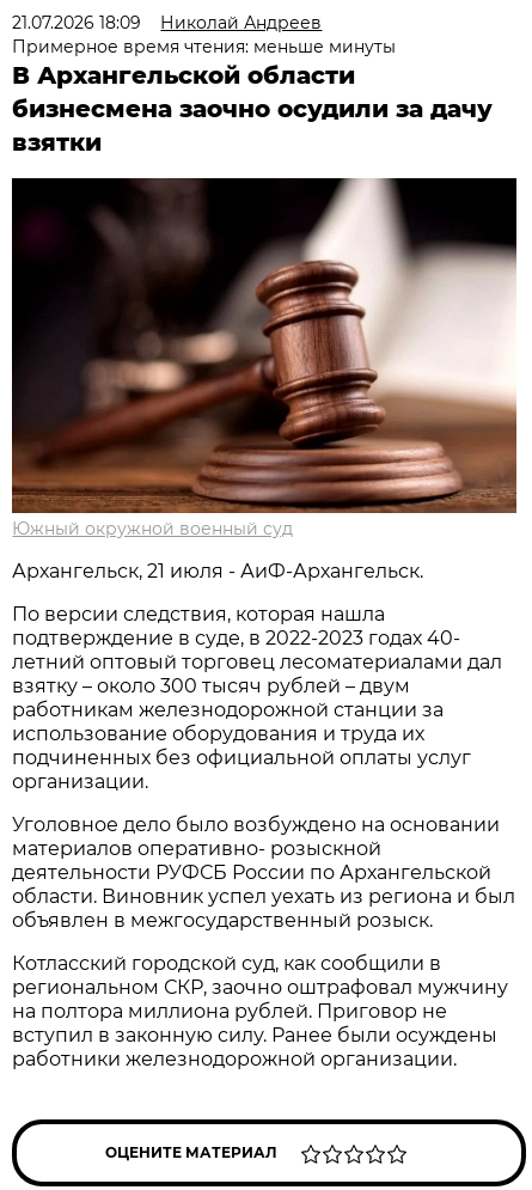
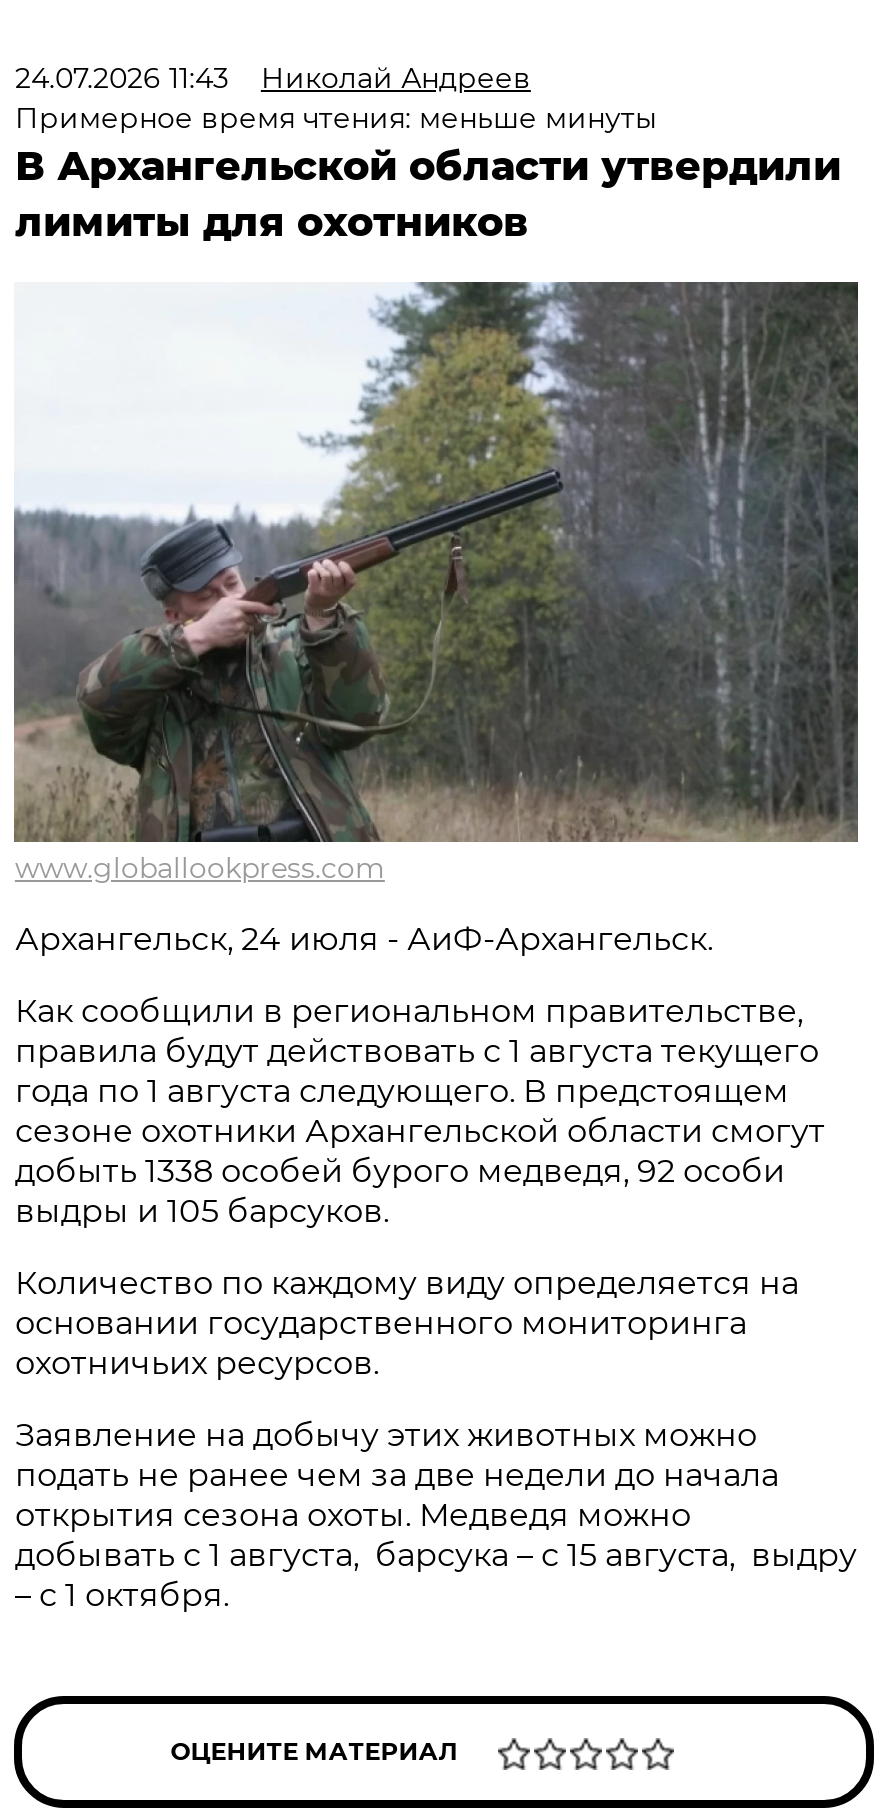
[12,12,322,34] 21.07.2026 18:09 Николай Андреев -> [15,60,531,96] 24.07.2026 11:43 Николай Андреев
[12,61,493,157] В Архангельской области | бизнесмена заочно осудили за дачу | взятки -> [15,142,841,246] В Архангельской области утвердили | лимиты для охотников
[11,228,518,540] [image] | Южный окружной военный суд -> [12,280,860,886] [image] | www.globallookpress.com
[12,560,424,583] Архангельск, 21 июля - АиФ-Архангельск. -> [15,920,713,958] Архангельск, 24 июля - АиФ-Архангельск.
[12,603,503,793] По версии следствия, которая нашла | подтверждение в суде, в 2022-2023 годах 40- | летний оптовый торговец лесоматериалами дал | взятку – около 300 тысяч рублей – двум | работникам железнодорожной станции за | использование оборудования и труда их | подчиненных без официальной оплаты услуг | организации. -> [15,992,825,1230] Как сообщили в региональном правительстве, | правила будут действовать с 1 августа текущего | года по 1 августа следующего. В предстоящем | сезоне охотники Архангельской области смогут | добыть 1338 особей бурого медведя, 92 особи | выдры и 105 барсуков.
[12,814,516,932] Уголовное дело было возбуждено на основании | материалов оперативно- розыскной | деятельности РУФСБ России по Архангельской | области. Виновник успел уехать из региона и был | объявлен в межгосударственный розыск. -> [15,1264,799,1382] Количество по каждому виду определяется на | основании государственного мониторинга | охотничьих ресурсов.
[12,952,509,1071] Котласский городской суд, как сообщили в | региональном СКР, заочно оштрафовал мужчину | на полтора миллиона рублей. Приговор не | вступил в законную силу. Ранее были осуждены | работники железнодорожной организации. -> [15,1416,857,1614] Заявление на добычу этих животных можно | подать не ранее чем за две недели до начала | открытия сезона охоты. Медведя можно | добывать с 1 августа, барсука – с 15 августа, выдру | – с 1 октября.

